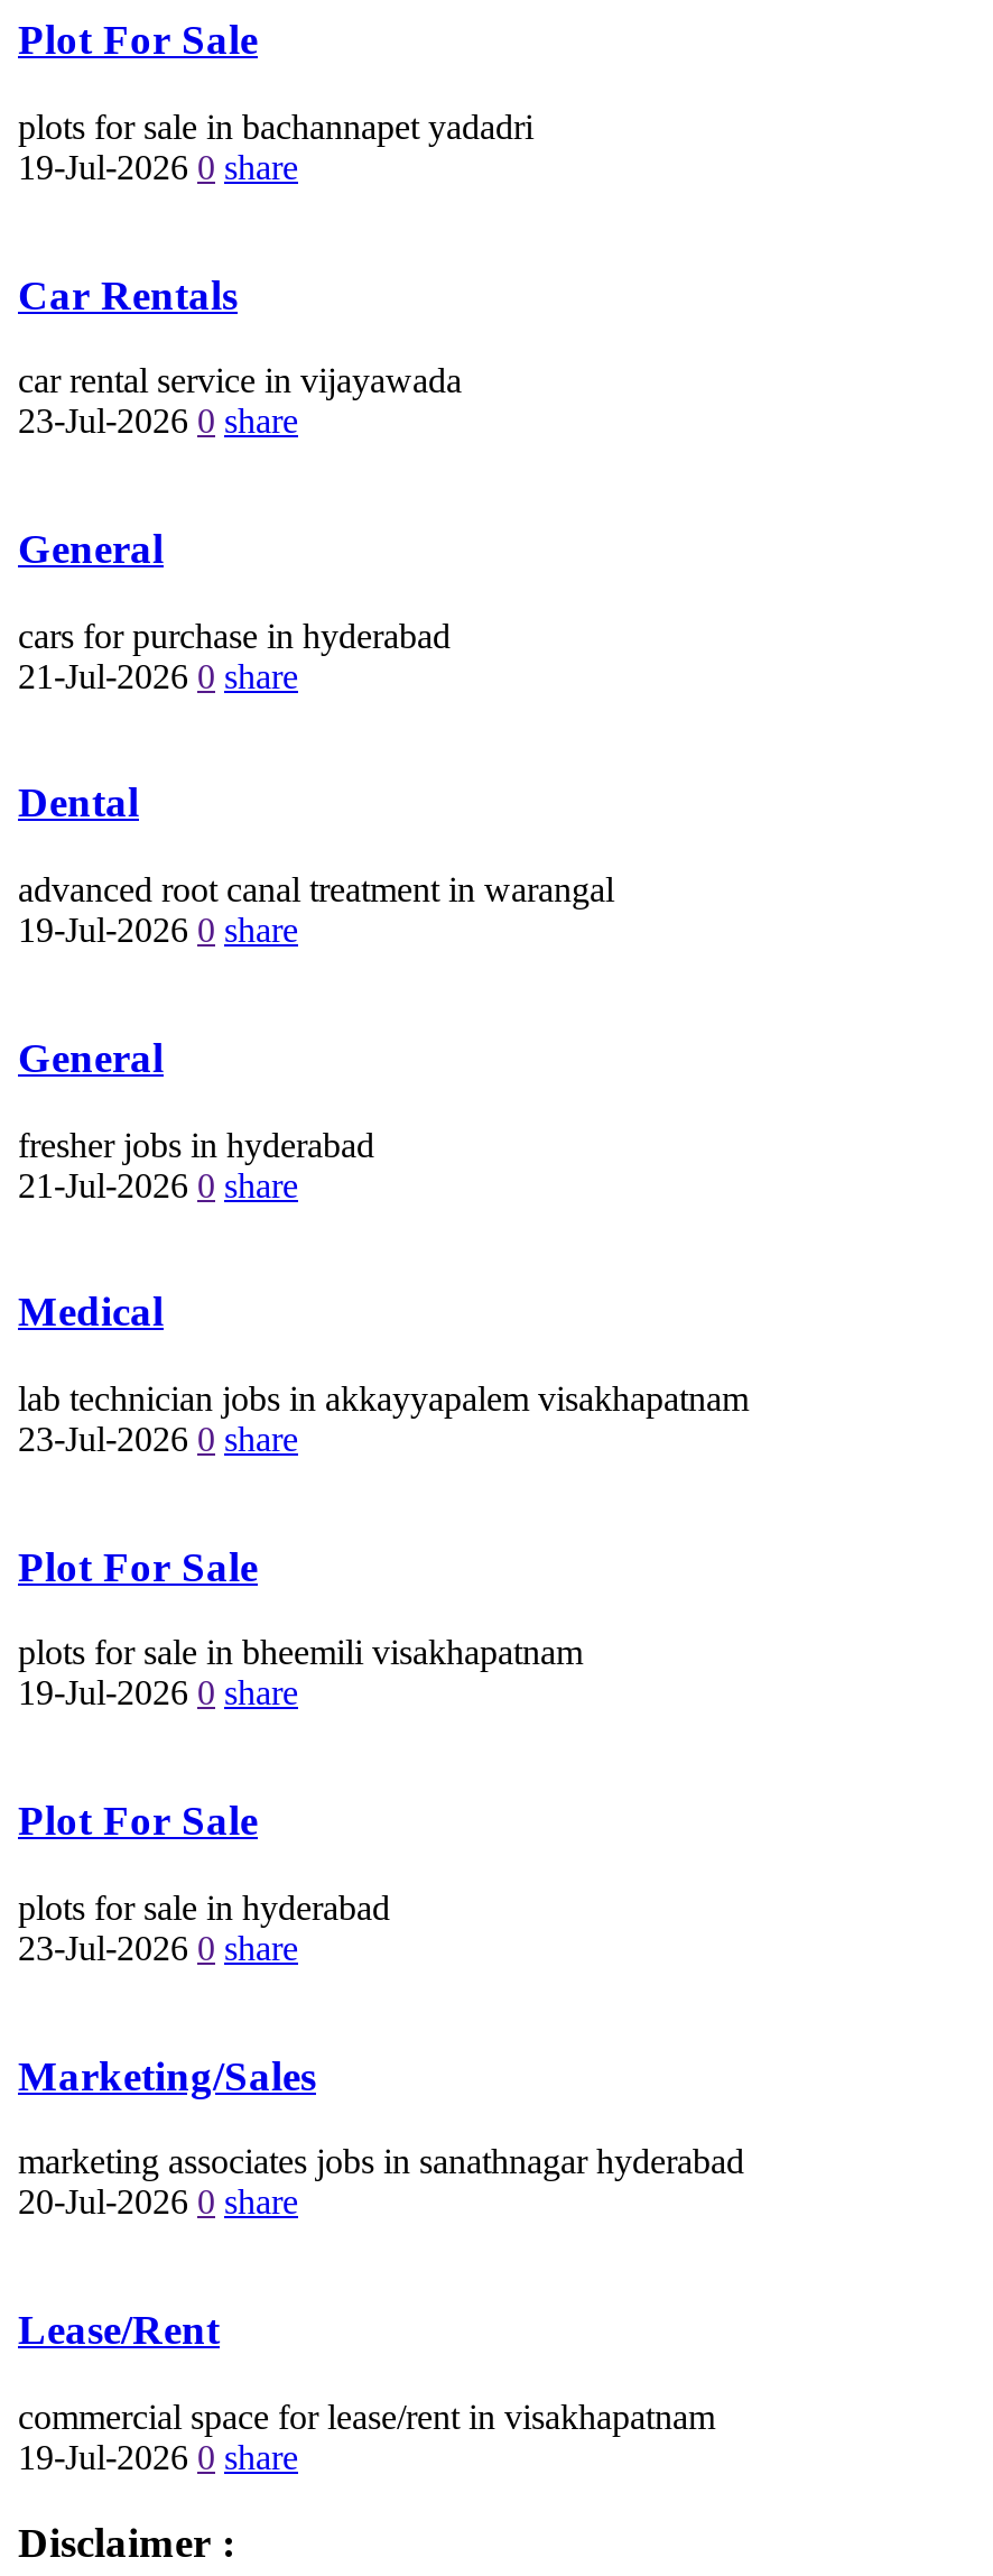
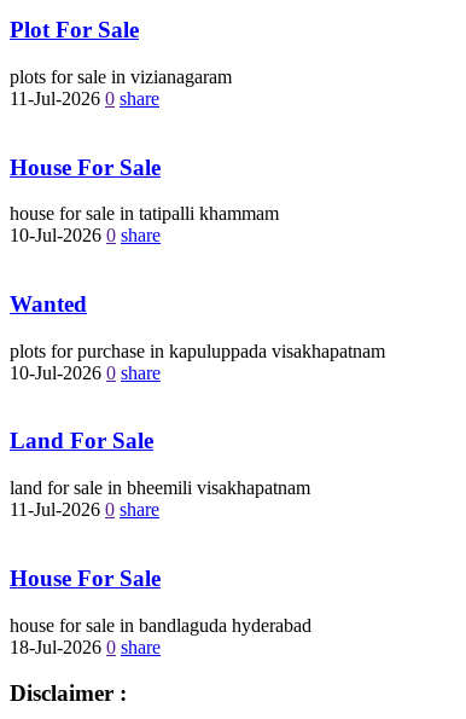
[18,107,749,2476] plots for sale in bachannapet yadadri | 19-Jul-2026 0 share | Car Rentals | car rental service in vijayawada | 23-Jul-2026 0 share | General | cars for purchase in hyderabad | 21-Jul-2026 0 share | Dental | advanced root canal treatment in warangal | 19-Jul-2026 0 share | General | fresher jobs in hyderabad | 21-Jul-2026 0 share | Medical | lab technician jobs in akkayyapalem visakhapatnam | 23-Jul-2026 0 share | Plot For Sale | plots for sale in bheemili visakhapatnam | 19-Jul-2026 0 share | Plot For Sale | plots for sale in hyderabad | 23-Jul-2026 0 share | Marketing/Sales | marketing associates jobs in sanathnagar hyderabad | 20-Jul-2026 0 share | Lease/Rent | commercial space for lease/rent in visakhapatnam | 19-Jul-2026 0 share -> [10,66,385,657] plots for sale in vizianagaram | 11-Jul-2026 0 share | House For Sale | house for sale in tatipalli khammam | 10-Jul-2026 0 share | Wanted | plots for purchase in kapuluppada visakhapatnam | 10-Jul-2026 0 share | Land For Sale | land for sale in bheemili visakhapatnam | 11-Jul-2026 0 share | House For Sale | house for sale in bandlaguda hyderabad | 18-Jul-2026 0 share

